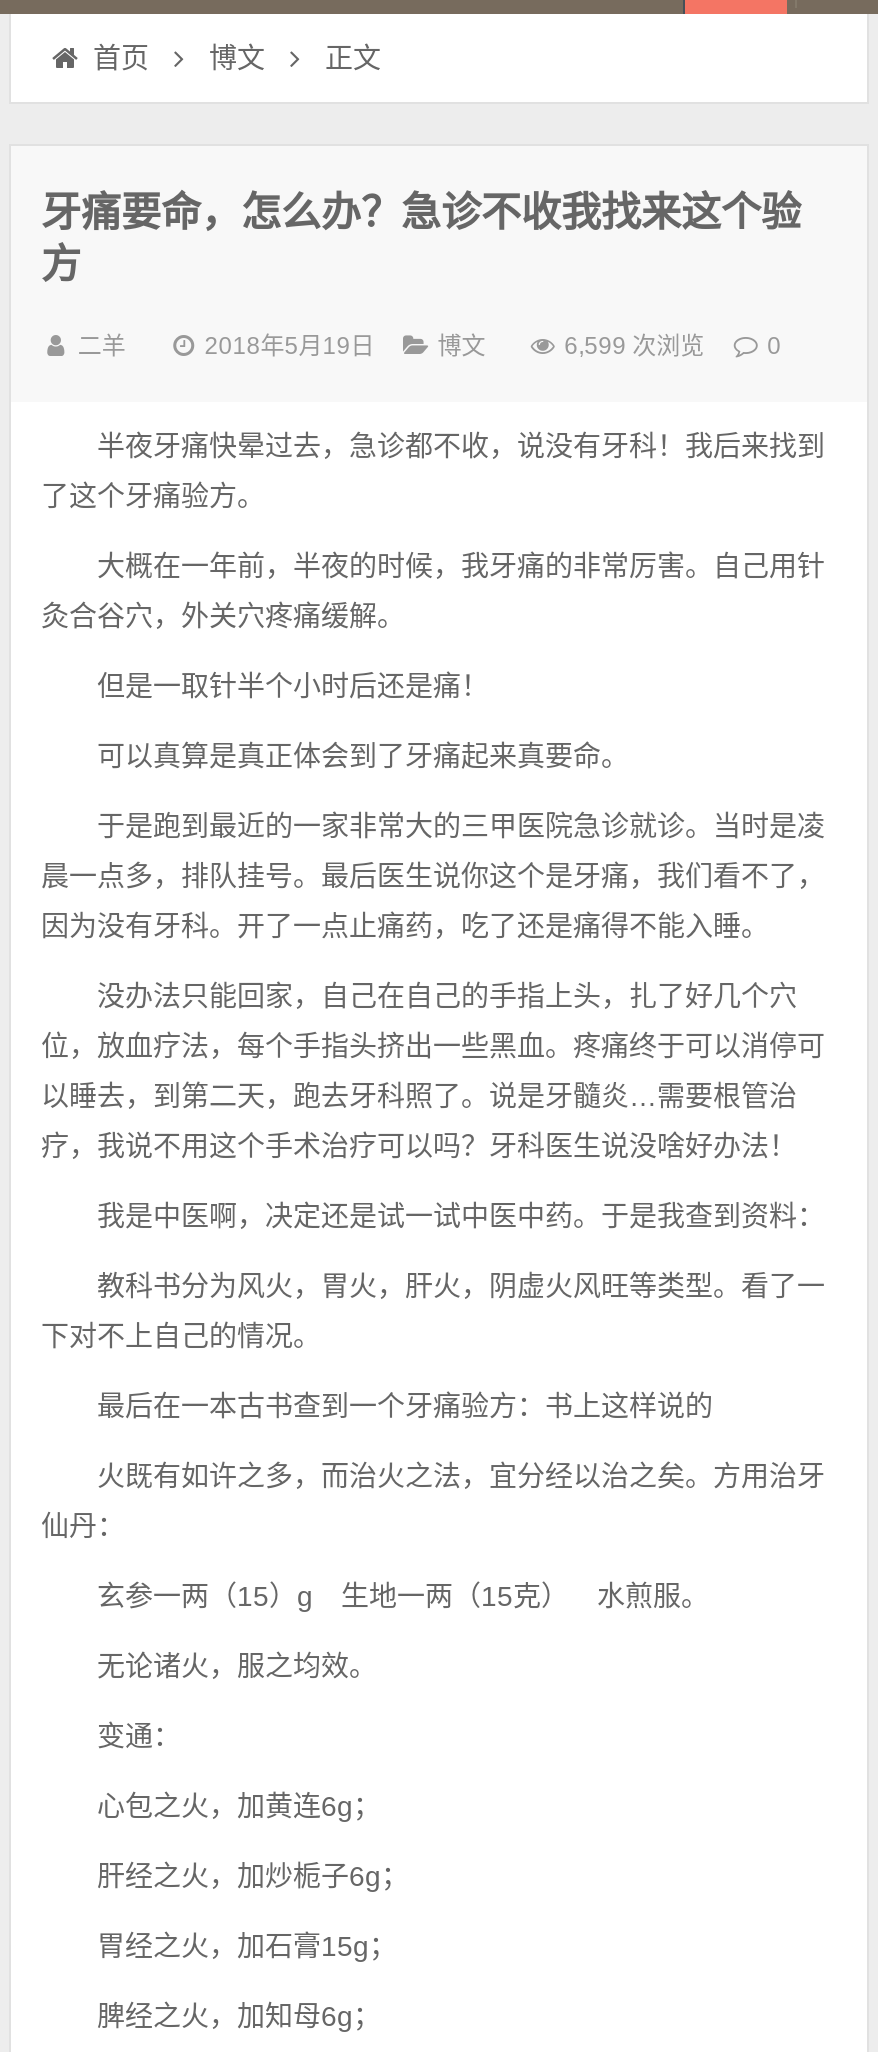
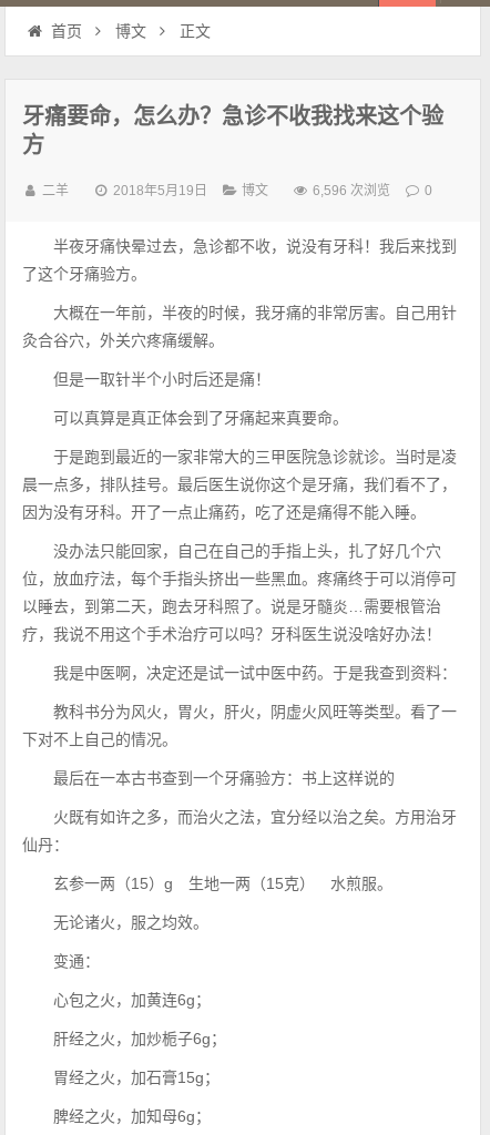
[564,332,704,360] 6,599 次浏览 -> [312,183,390,198] 6,596 次浏览

